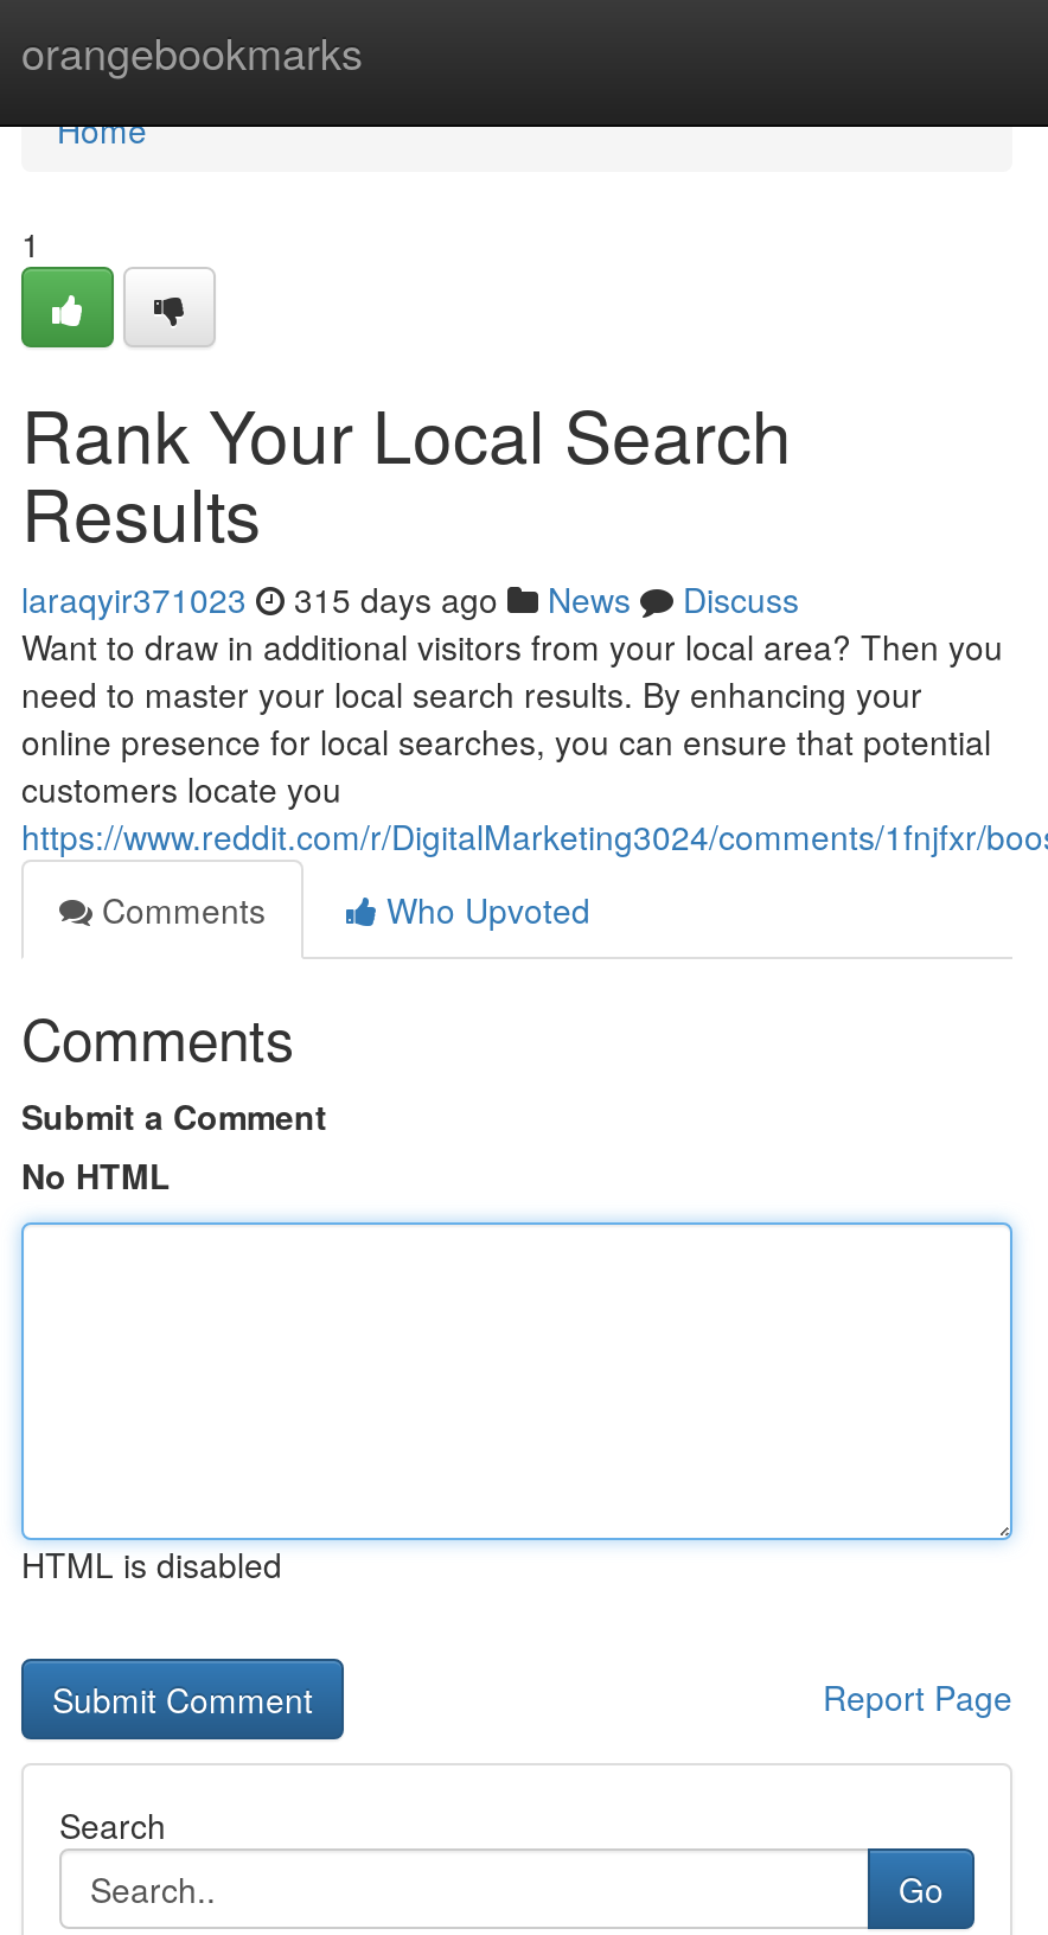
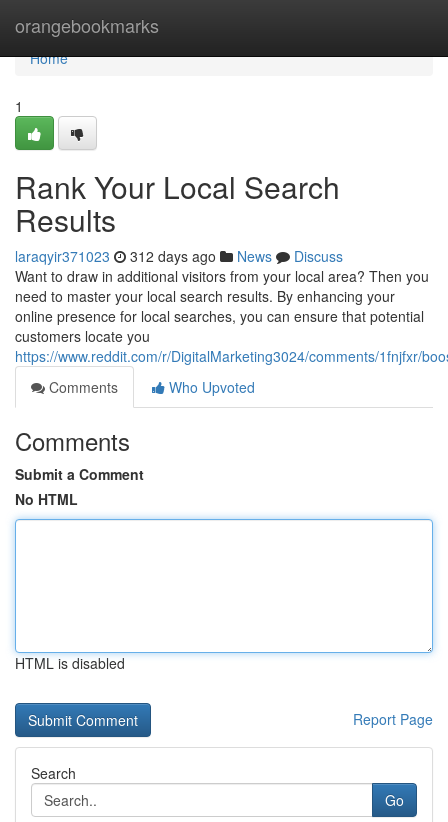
[21,575,799,622] laraqyir371023 315 days ago News Discuss -> [15,246,343,266] laraqyir371023 312 days ago News Discuss

